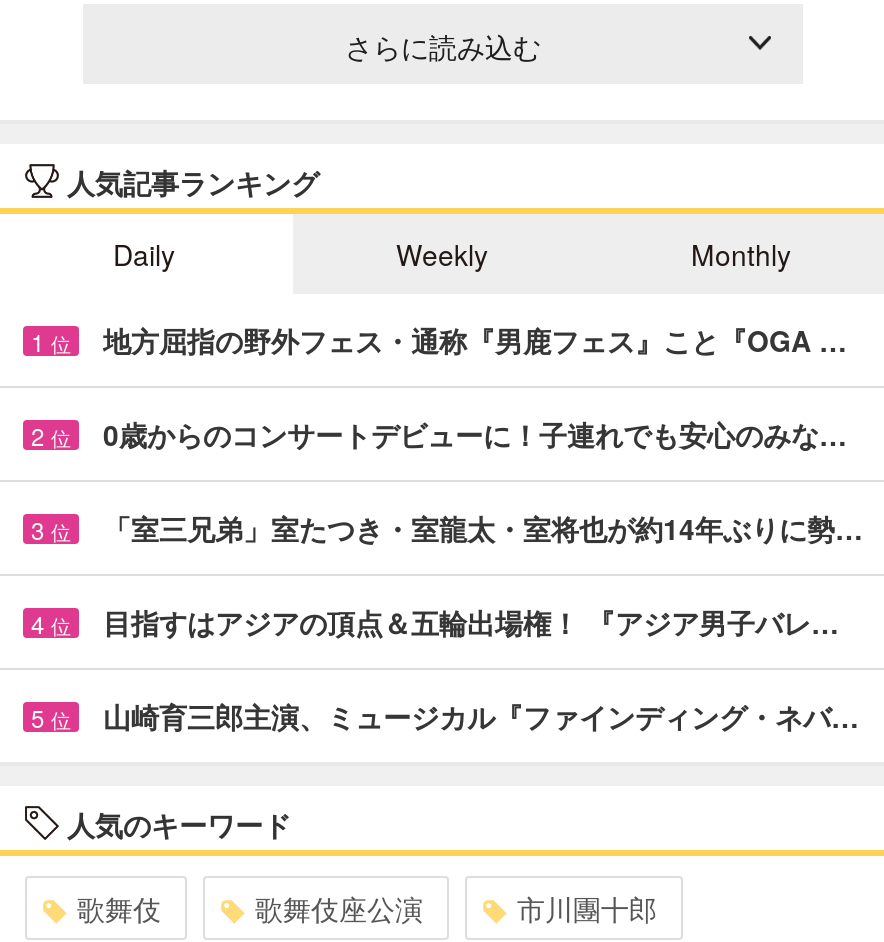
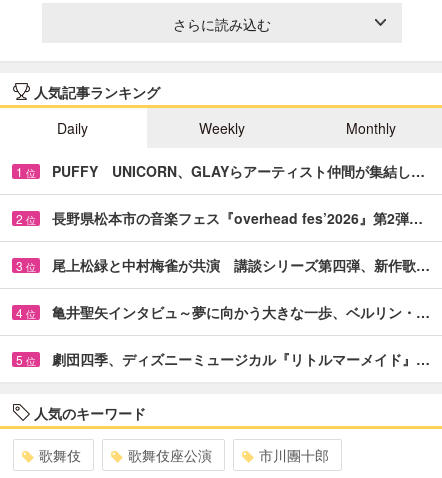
[103,320,847,360] 地方屈指の野外フェス・通称『男鹿フェス』こと『OGA … -> [52,161,425,181] PUFFY UNICORN、GLAYらアーティスト仲間が集結し…
[103,414,847,454] 0歳からのコンサートデビューに！子連れでも安心のみな… -> [52,208,423,228] 長野県松本市の音楽フェス『overhead fes’2026』第2弾…
[103,508,863,548] 「室三兄弟」室たつき・室龍太・室将也が約14年ぶりに勢… -> [52,255,430,275] 尾上松緑と中村梅雀が共演 講談シリーズ第四弾、新作歌…
[103,602,839,642] 目指すはアジアの頂点＆五輪出場権！ 『アジア男子バレ… -> [52,302,430,322] 亀井聖矢インタビュ～夢に向かう大きな一歩、ベルリン・…
[103,696,859,736] 山崎育三郎主演、ミュージカル『ファインディング・ネバ… -> [52,349,430,369] 劇団四季、ディズニーミュージカル『リトルマーメイド』…

